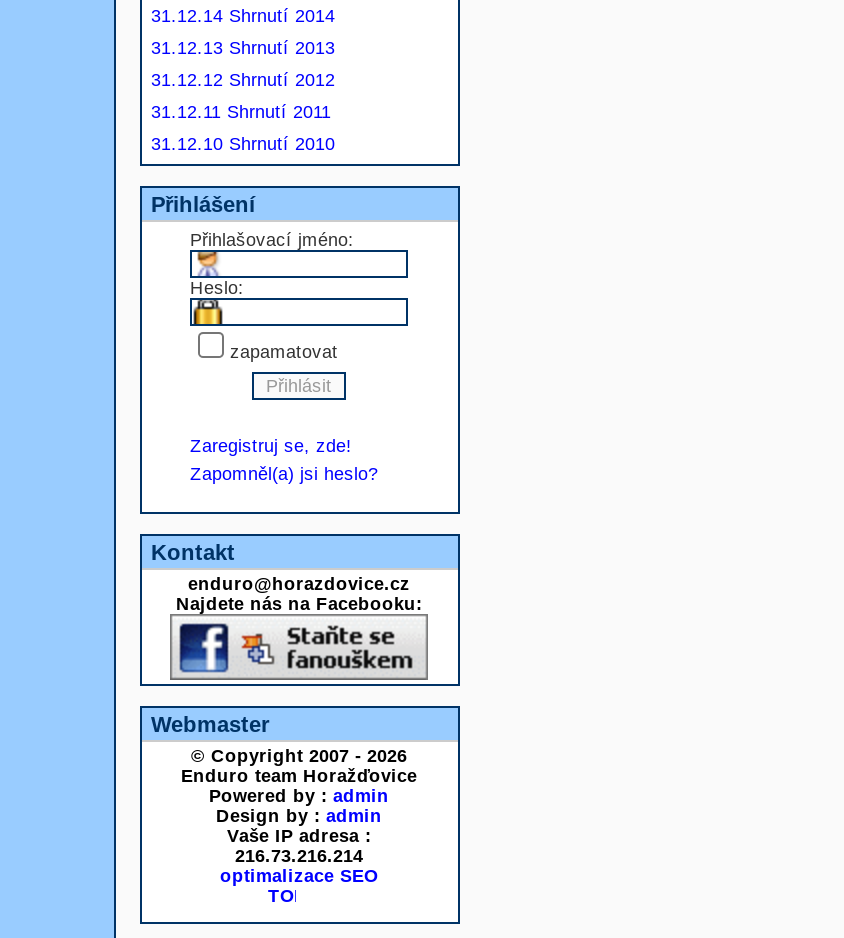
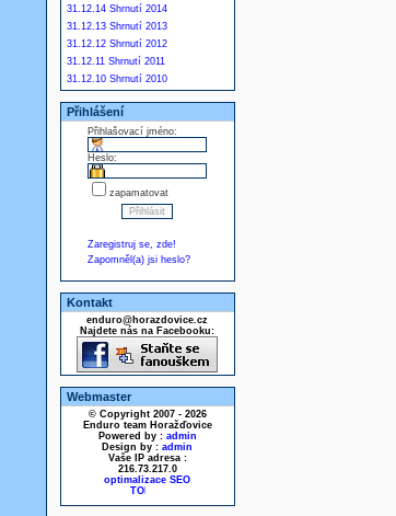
[235,846,363,866] 216.73.216.214 -> [118,463,177,474] 216.73.217.0

